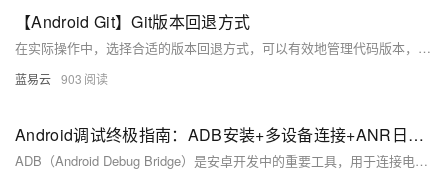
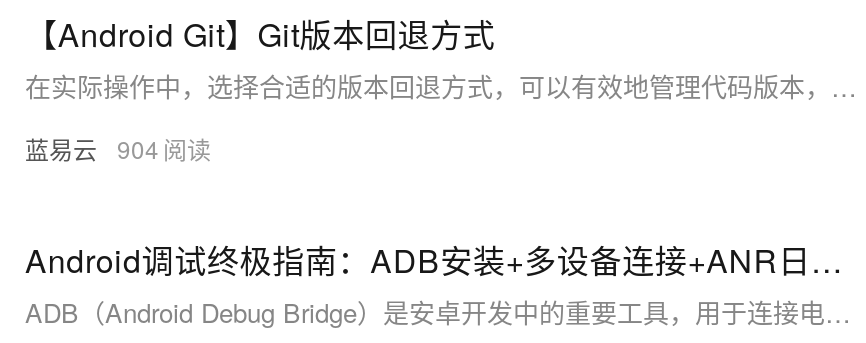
[15,70,82,87] 蓝易云 903 -> [25,131,159,165] 蓝易云 904

